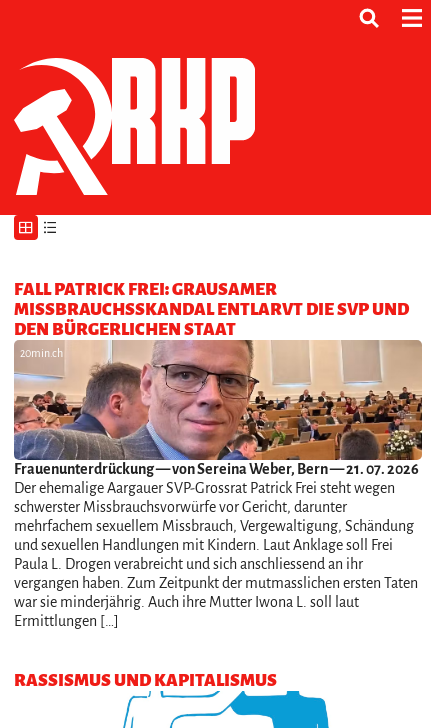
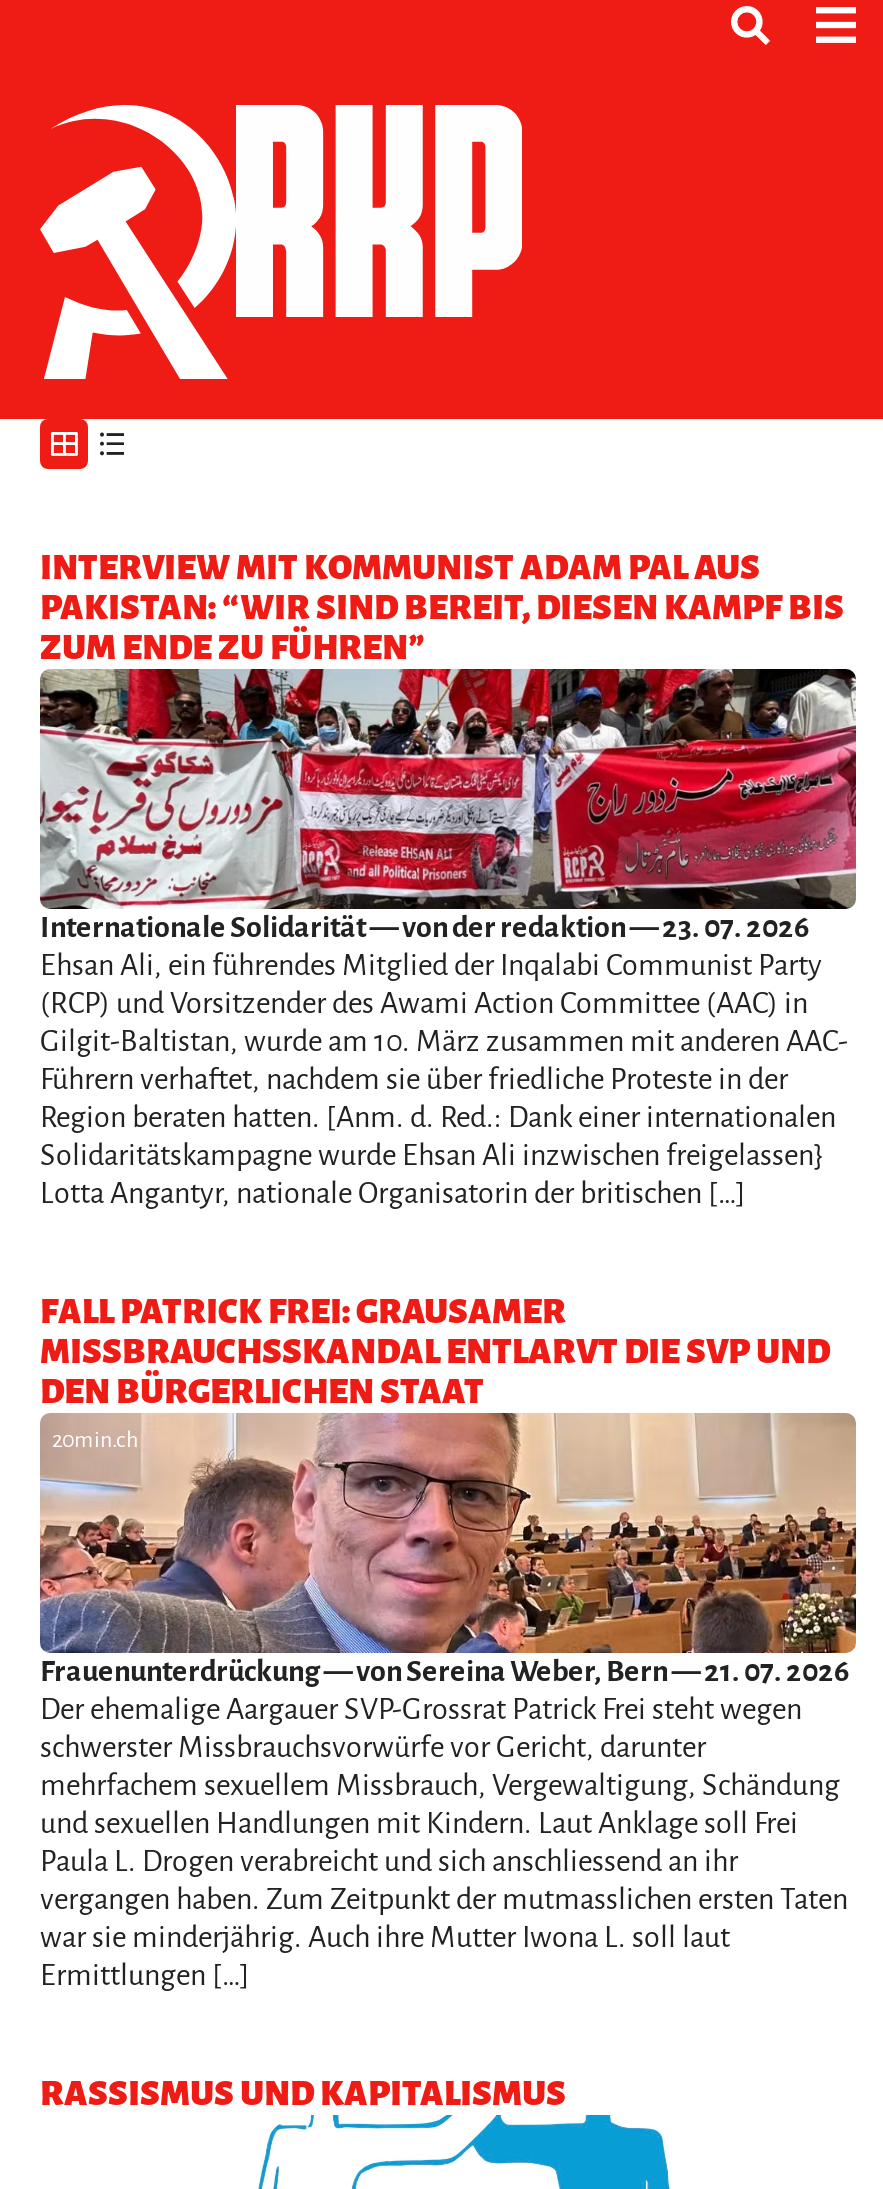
none -> [40,548,858,933] [image] | INTERVIEW MIT KOMMUNIST ADAM PAL AUS | PAKISTAN: “WIR SIND BEREIT, DIESEN KAMPF BIS | ZUM ENDE ZU FÜHREN”
none -> [40,910,848,1208] Internationale Solidarität— von der redaktion — 23. 07. 2026 | Ehsan Ali, ein führendes Mitglied der Inqalabi Communist Party | (RCP) und Vorsitzender des Awami Action Committee (AAC) in | Gilgit-Baltistan, wurde am 10. März zusammen mit anderen AAC- | Führern verhaftet, nachdem sie über friedliche Proteste in der | Region beraten hatten. [Anm. d. Red.: Dank einer internationalen | Solidaritätskampagne wurde Ehsan Ali inzwischen freigelassen} | Lotta Angantyr, nationale Organisatorin der britischen […]

